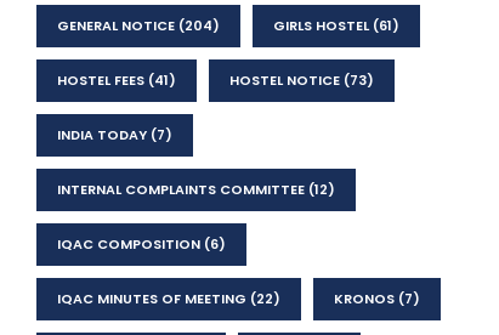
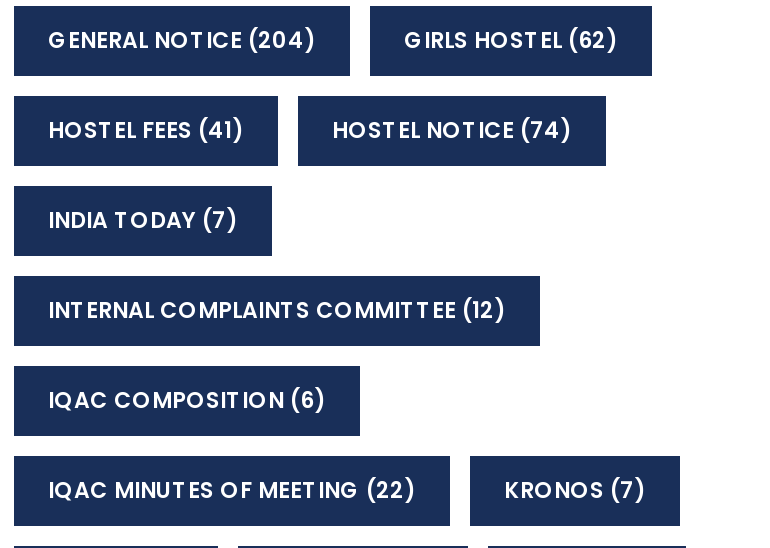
[273,16,399,35] GIRLS HOSTEL (61) -> [404,24,618,56] GIRLS HOSTEL (62)
[229,71,374,90] HOSTEL NOTICE (73) -> [332,114,572,146] HOSTEL NOTICE (74)

